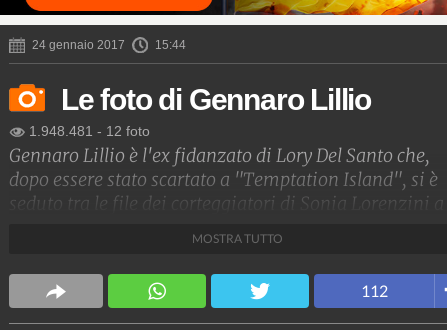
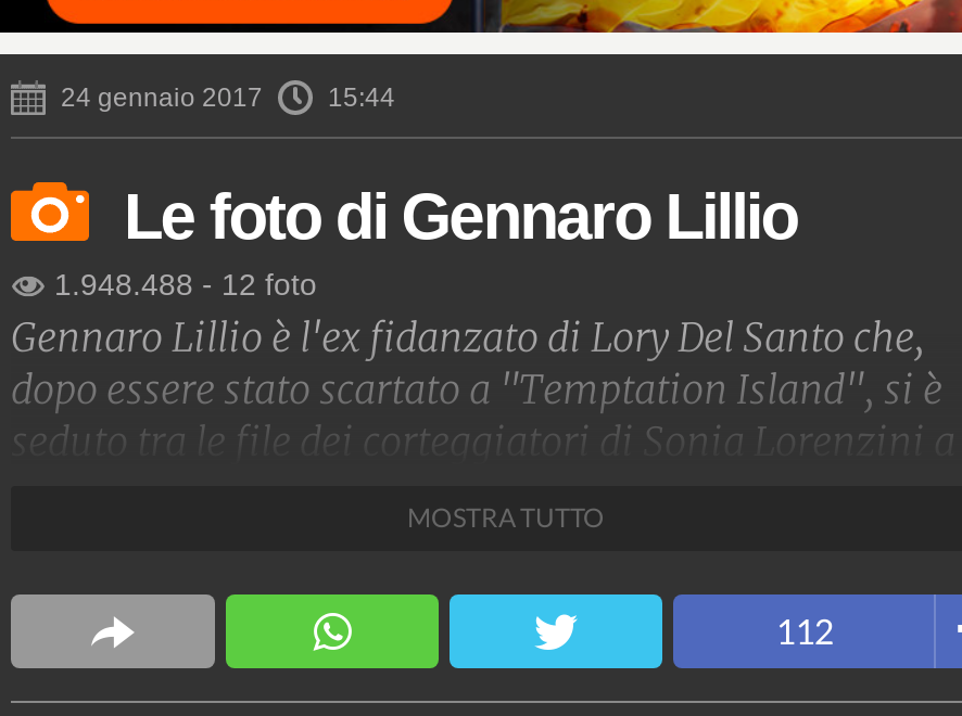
[29,123,150,139] 1.948.481 - 12 foto -> [54,266,317,301] 1.948.488 - 12 foto

